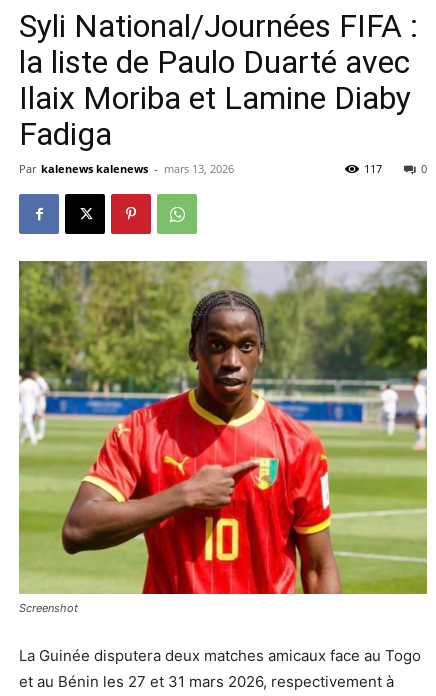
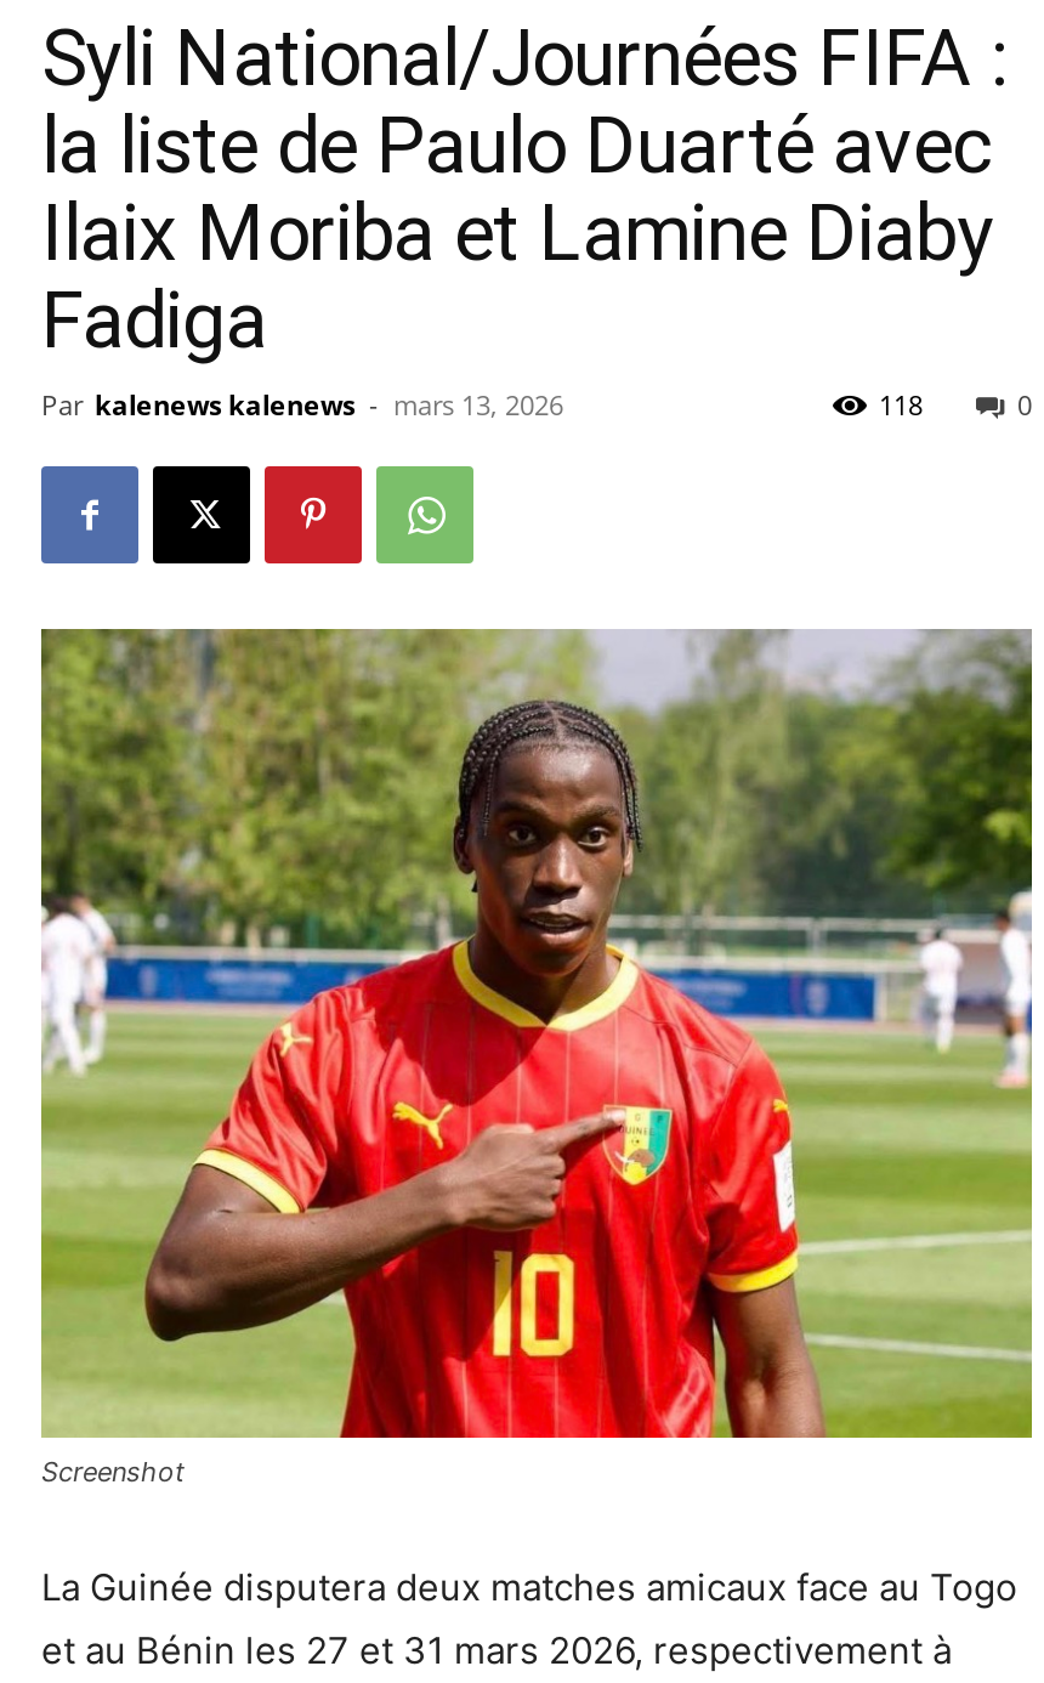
[364,161,382,176] 117 -> [879,386,923,423] 118

